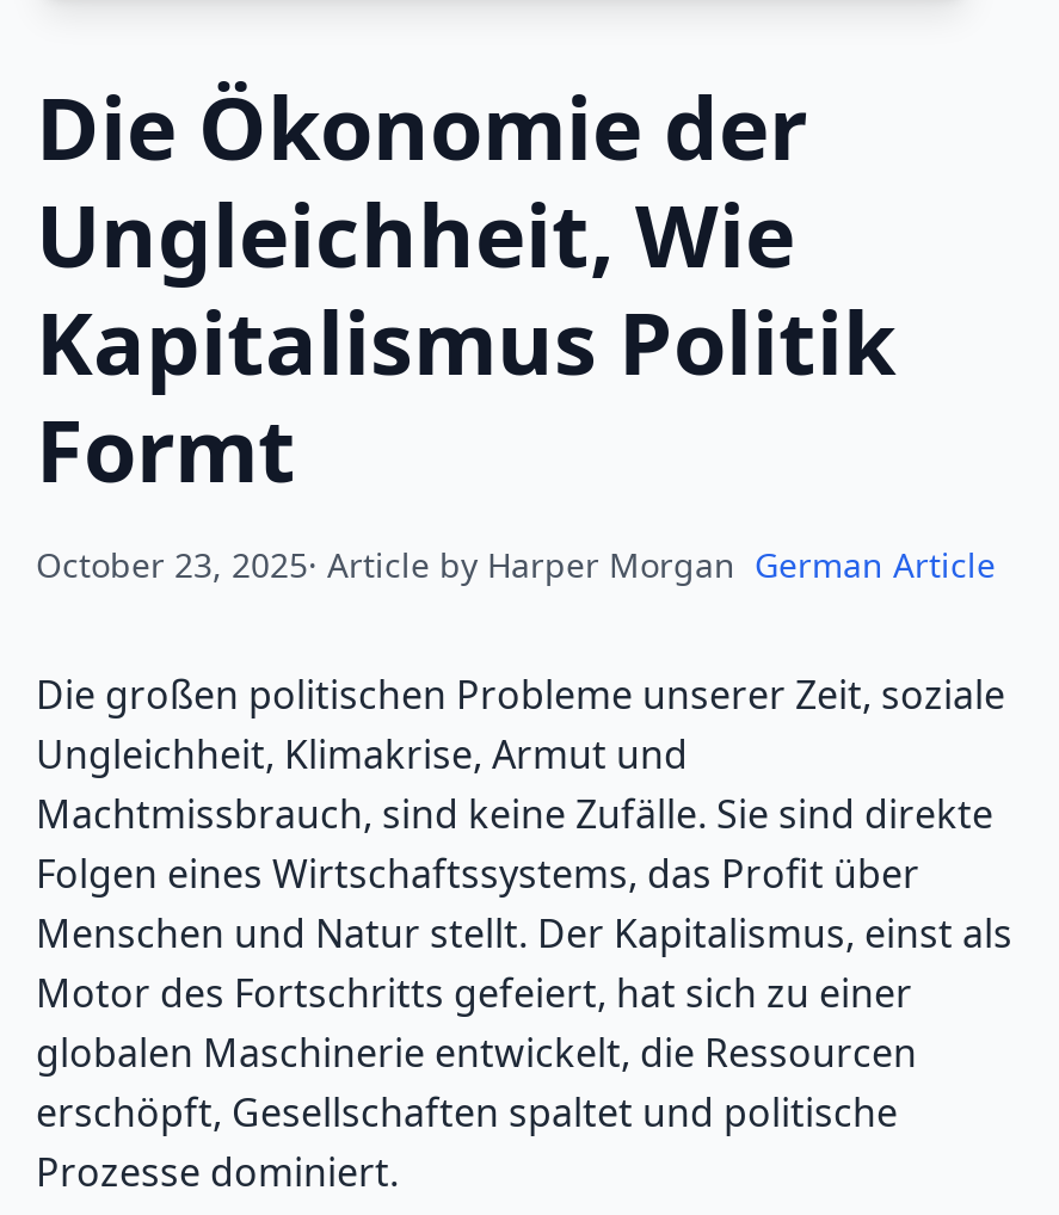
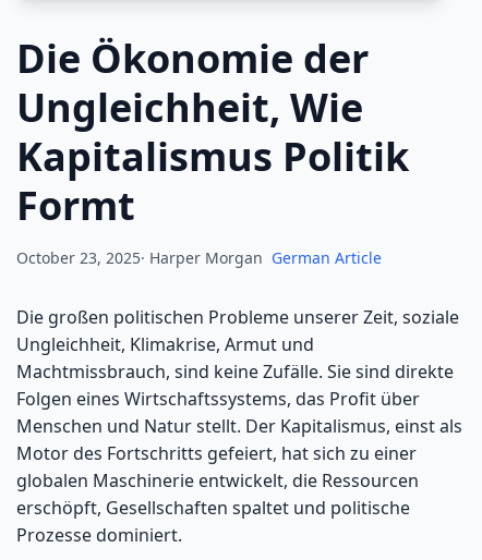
[36,542,996,587] October 23, 2025· Article by Harper Morgan German Article -> [16,247,382,268] October 23, 2025· Harper Morgan German Article

